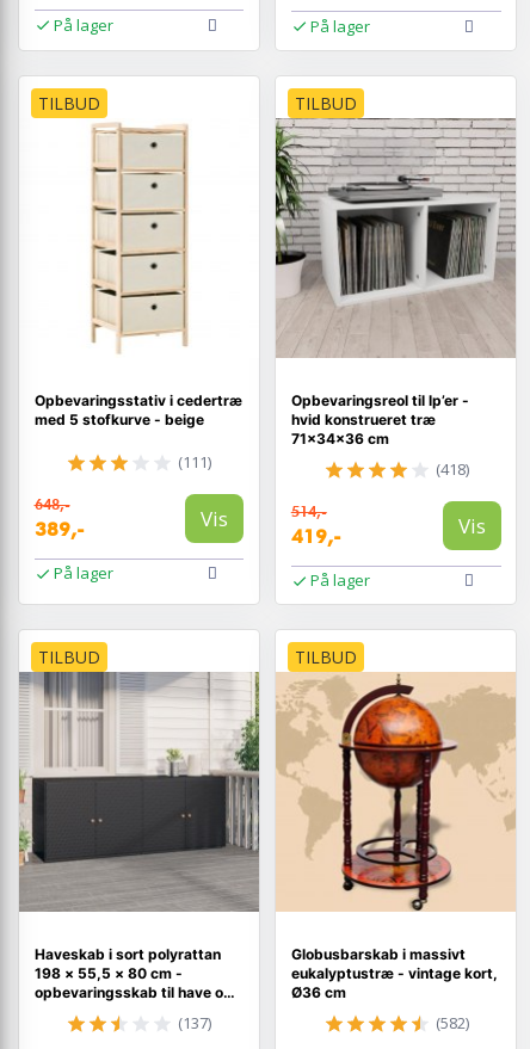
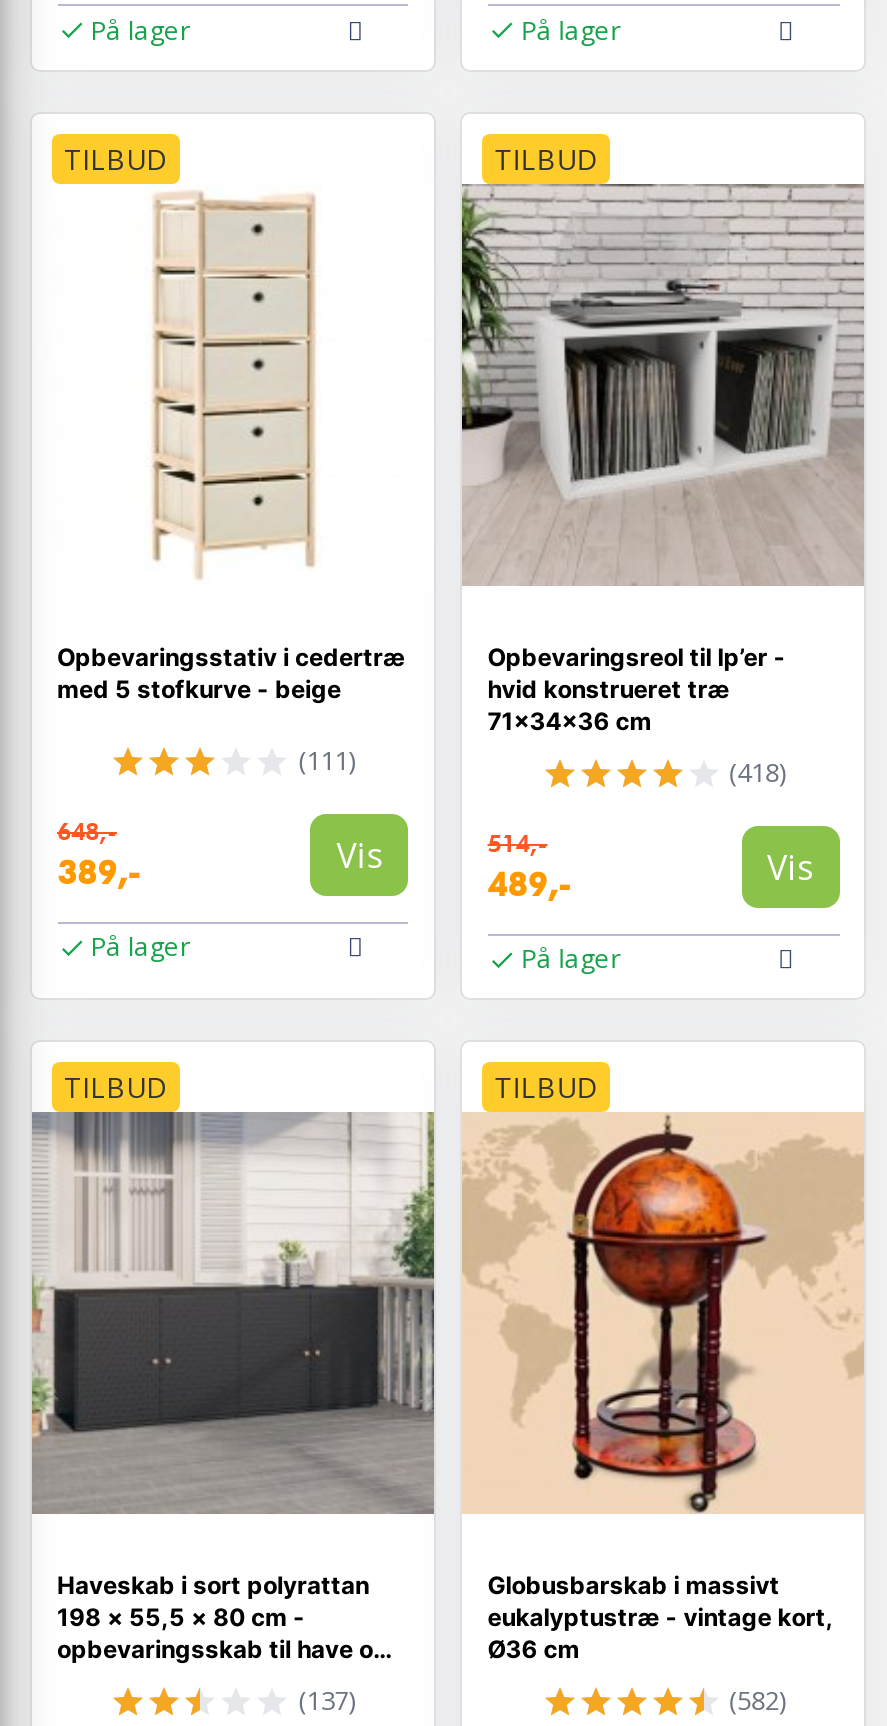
[291,525,341,547] 419,- -> [488,865,572,903] 489,-

